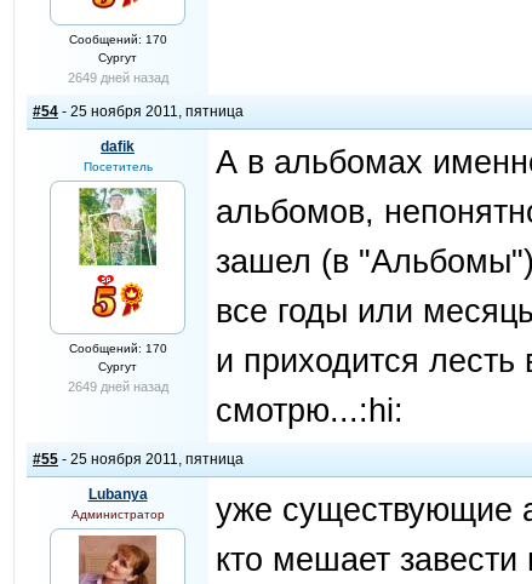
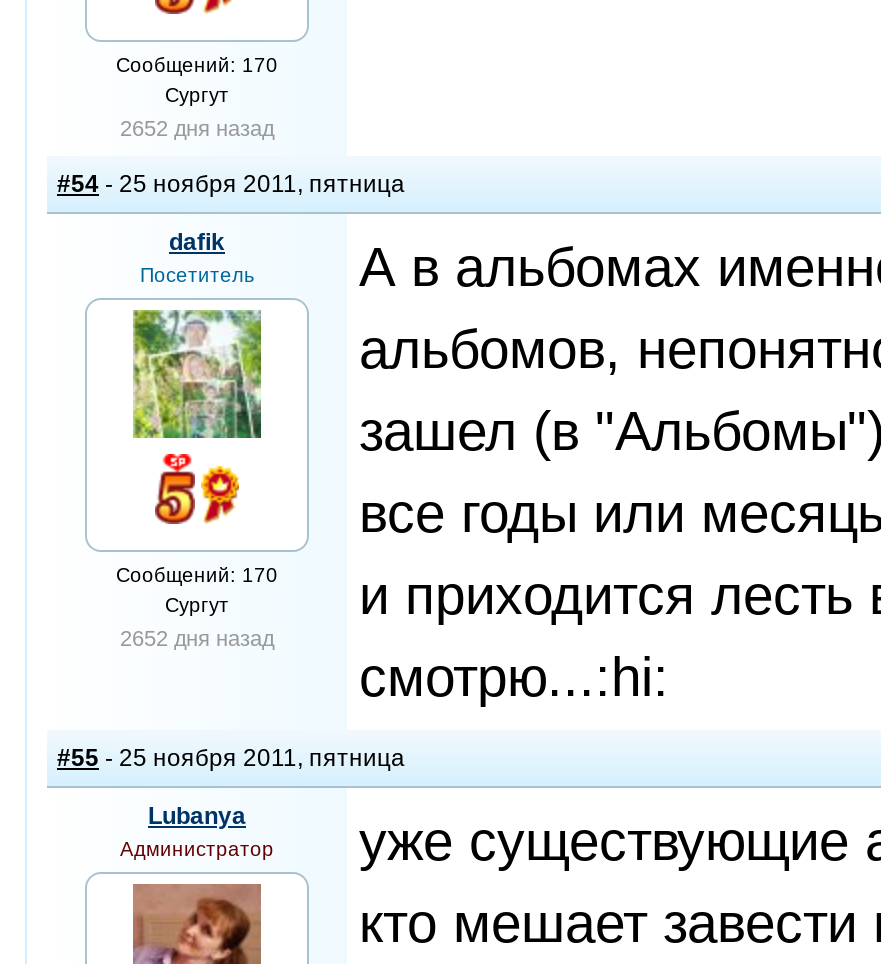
[67,70,168,85] 2649 дней назад -> [120,116,274,140] 2652 дня назад
[67,379,168,394] 2649 дней назад -> [120,626,274,650] 2652 дня назад

